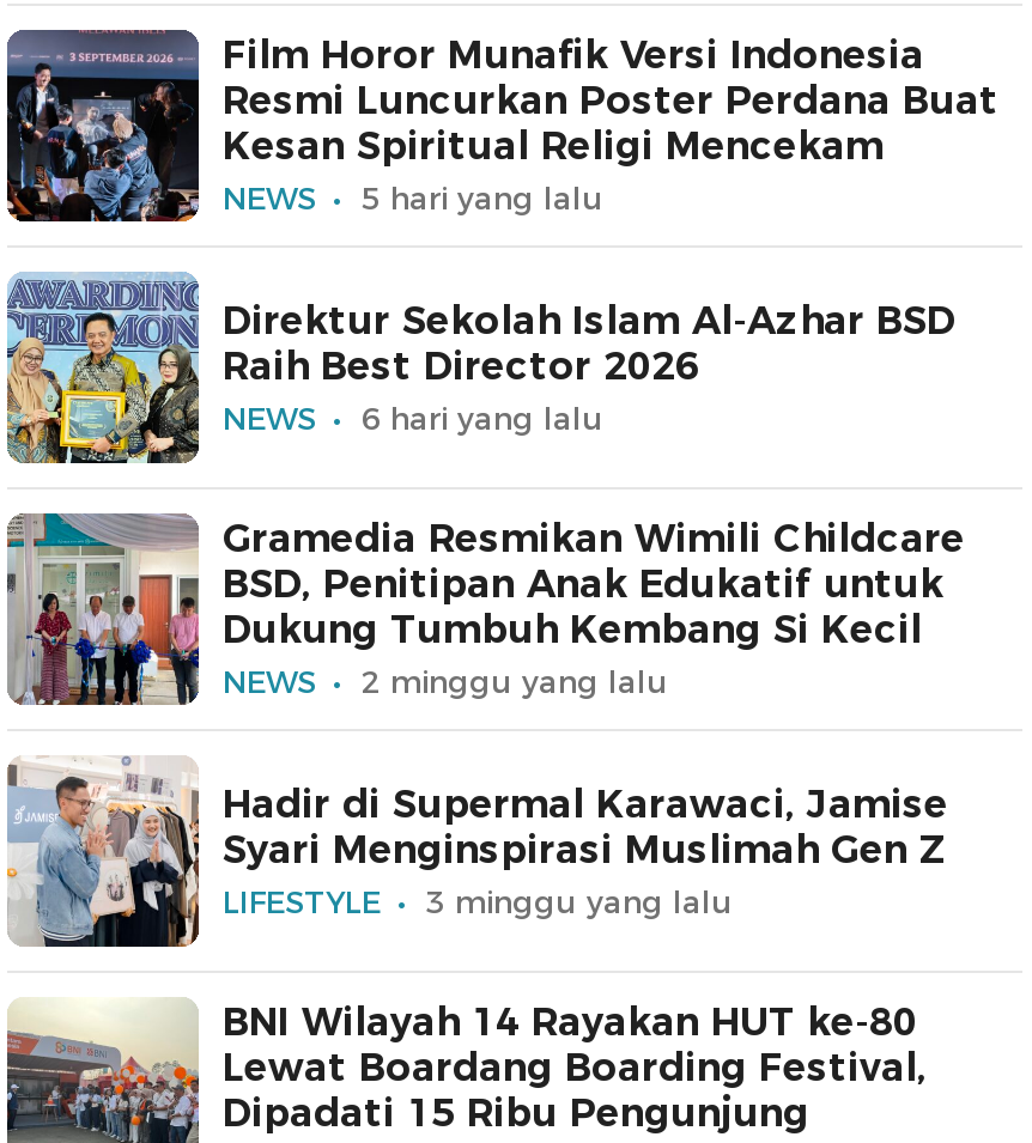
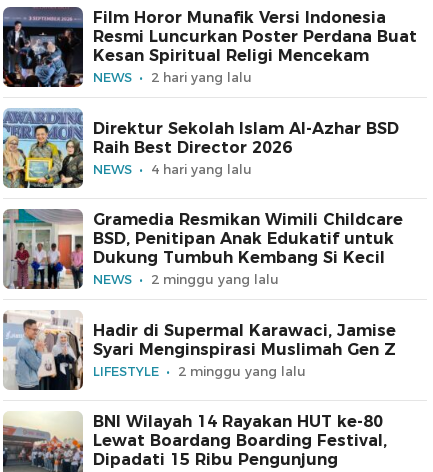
[362,179,603,218] 5 hari yang lalu -> [151,69,252,85] 2 hari yang lalu
[362,398,603,437] 6 hari yang lalu -> [151,161,252,177] 4 hari yang lalu
[426,882,733,920] 3 minggu yang lalu -> [178,363,306,379] 2 minggu yang lalu

